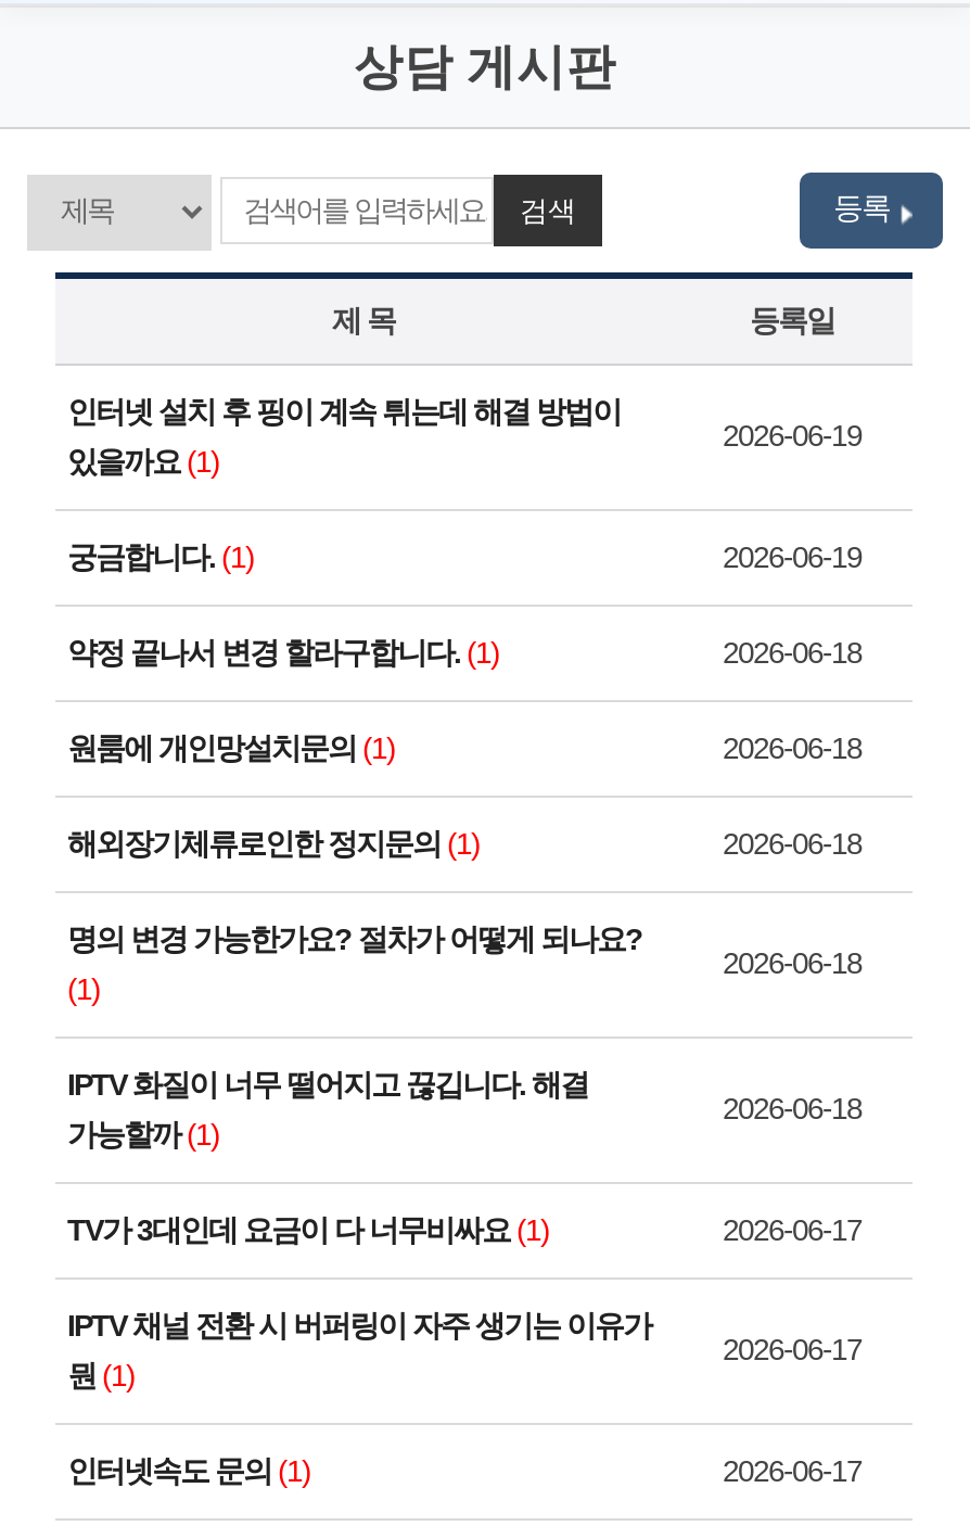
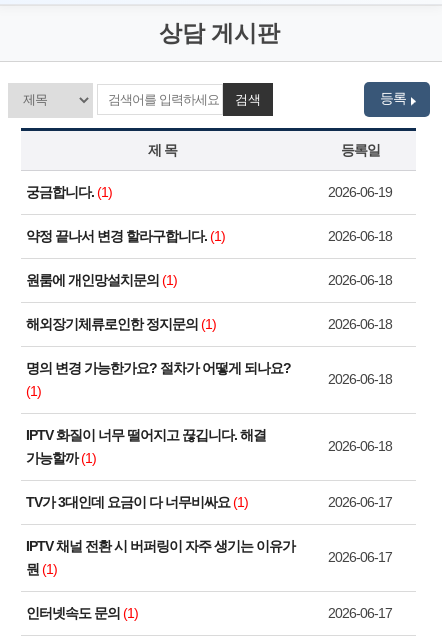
[67,394,621,478] 인터넷 설치 후 핑이 계속 튀는데 해결 방법이 | 있을까요 (1) -> none
[723,417,861,452] 2026-06-19 -> none

